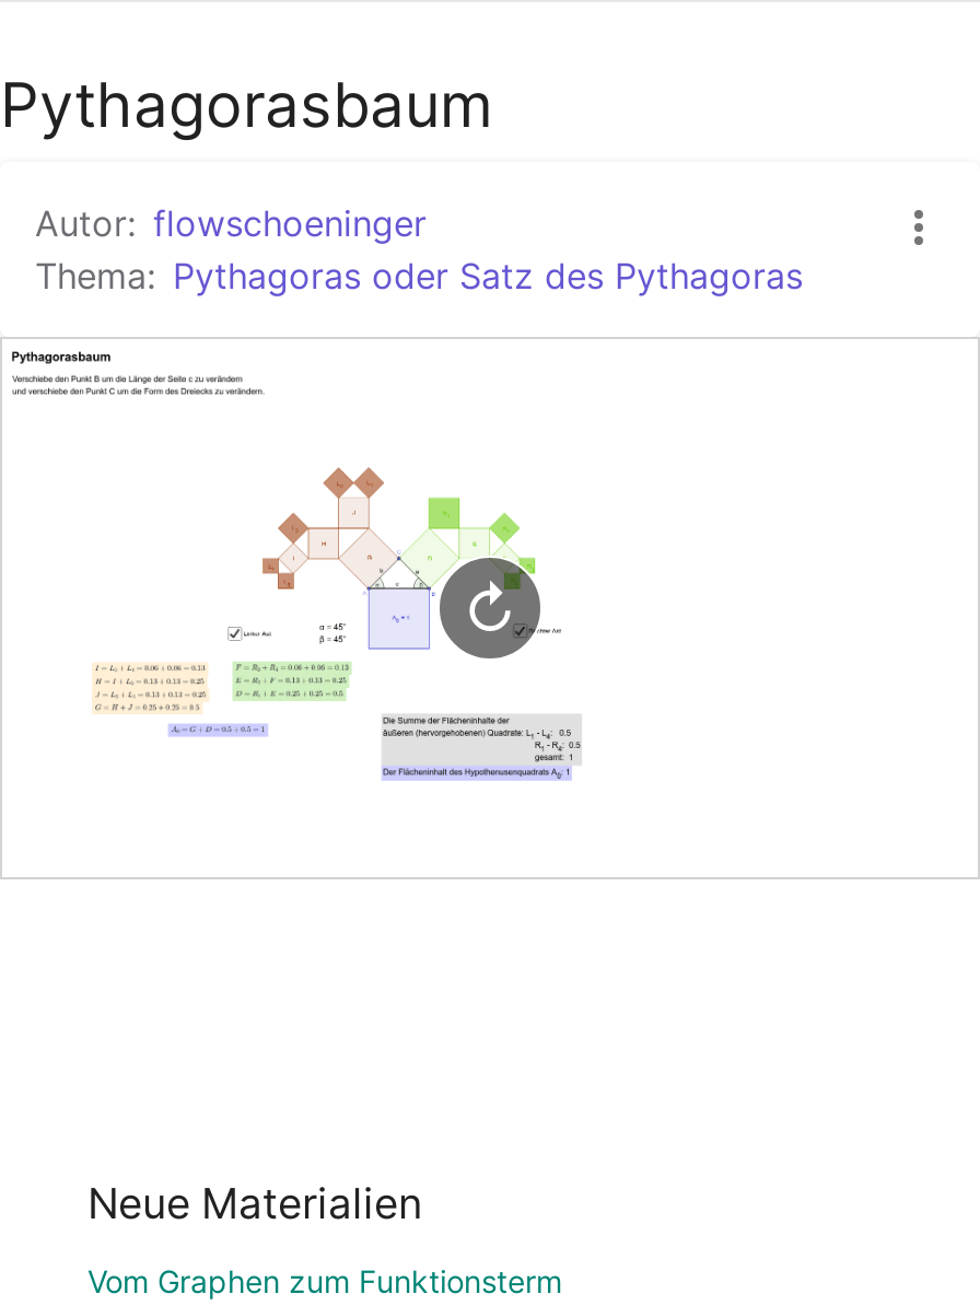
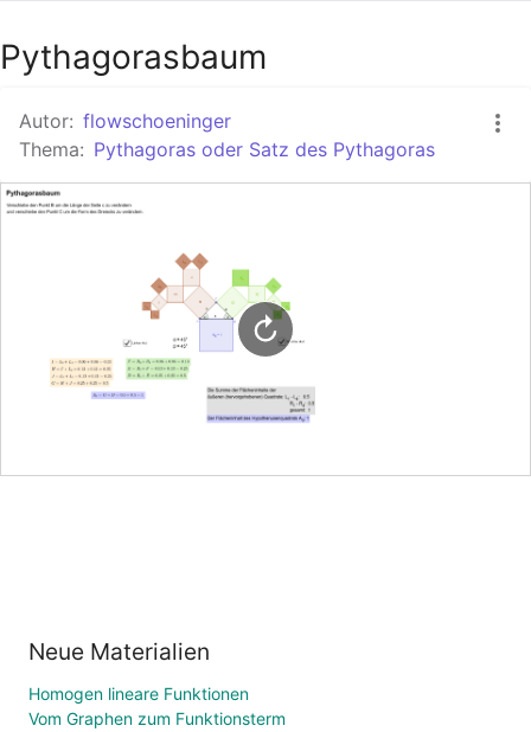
none -> [28,683,249,703] Homogen lineare Funktionen

